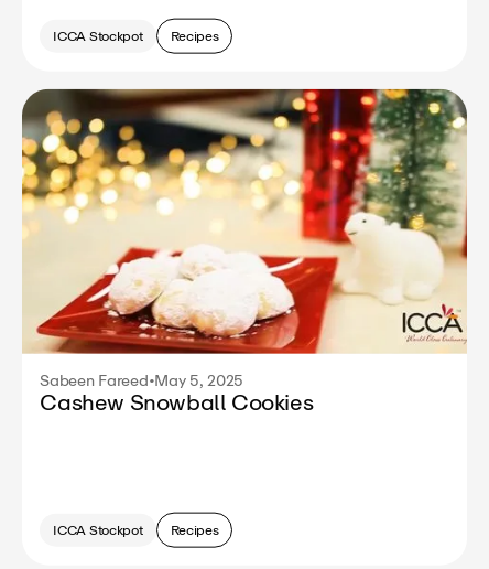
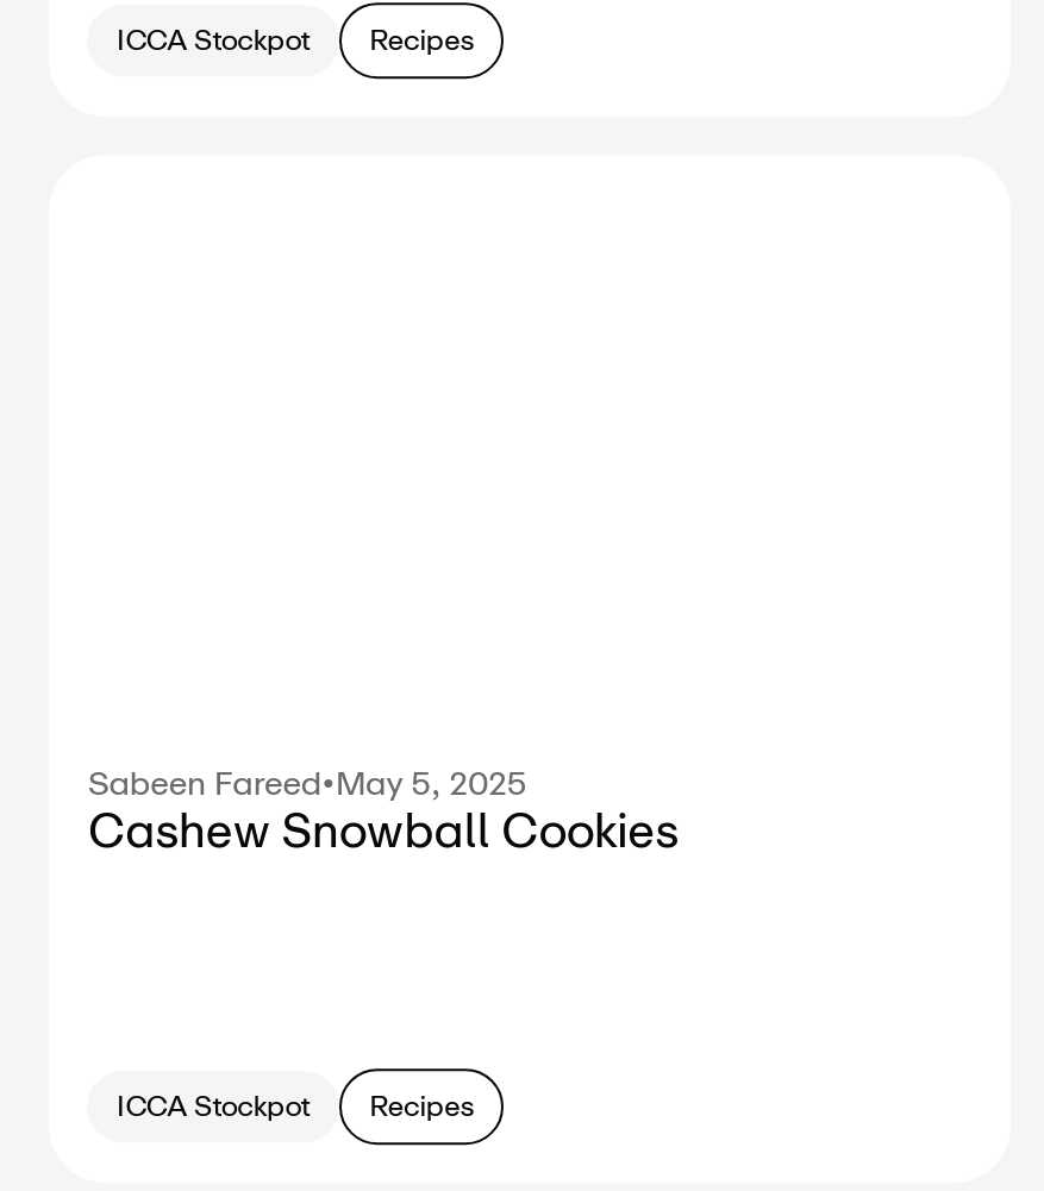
[21,88,468,355] [image] -> none

